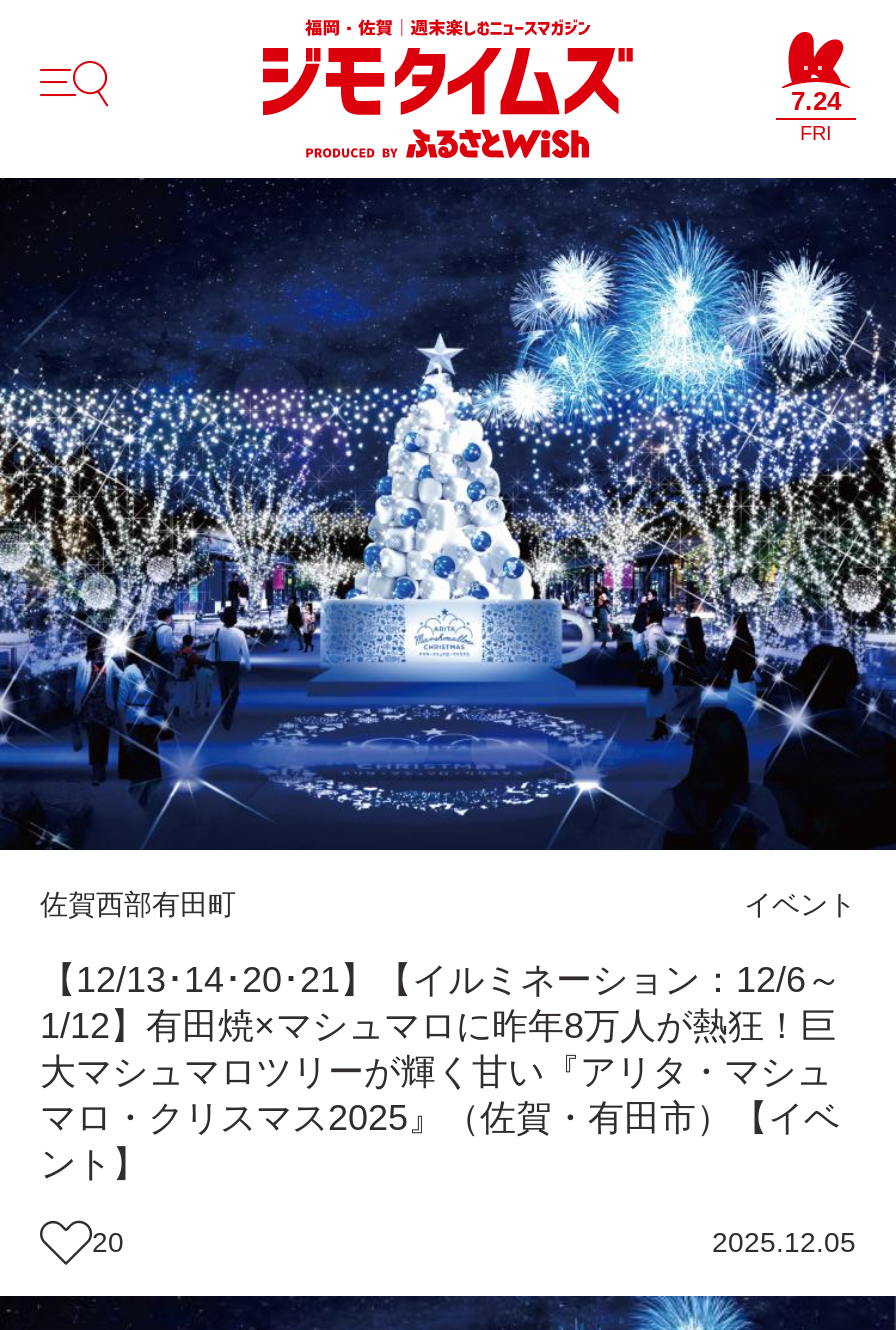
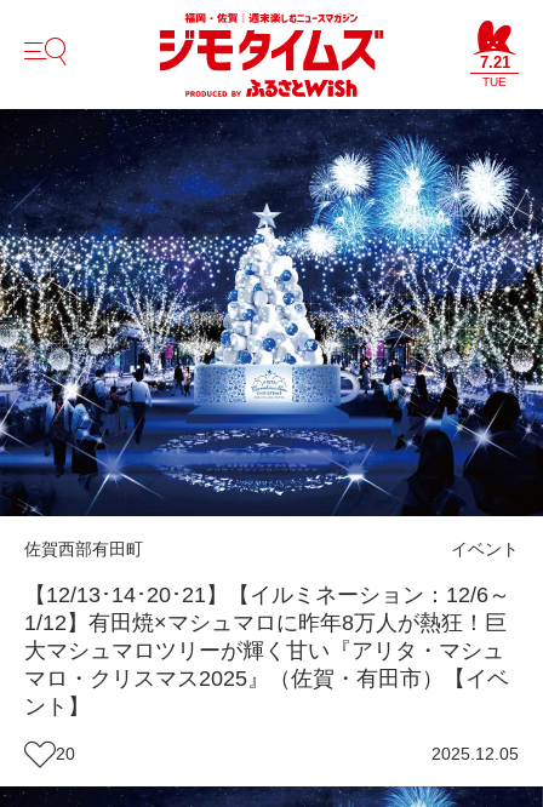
[791,86,841,144] 7.24 | FRI -> [479,53,510,88] 7.21 | TUE

